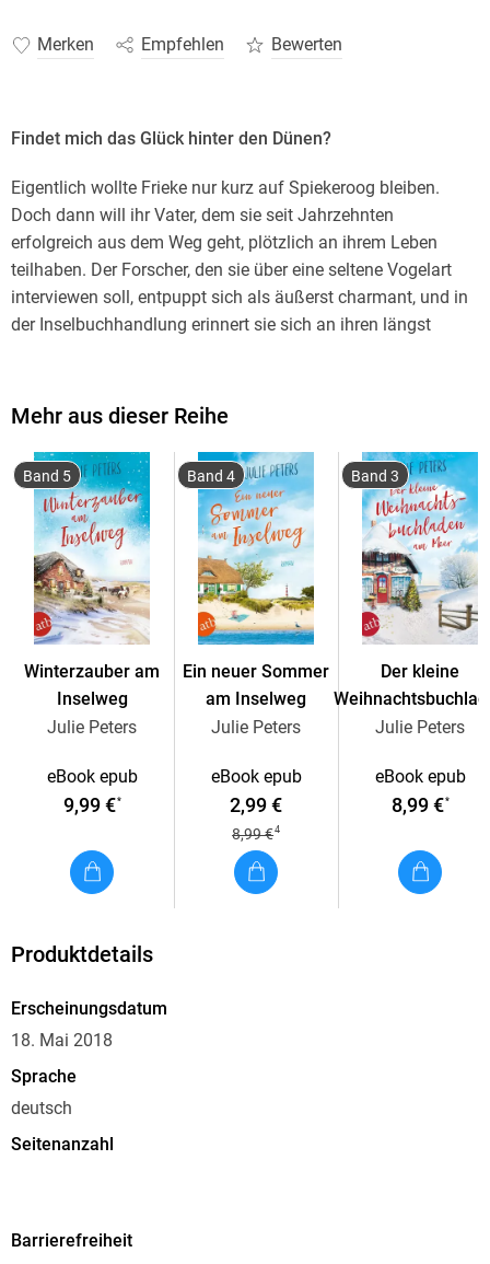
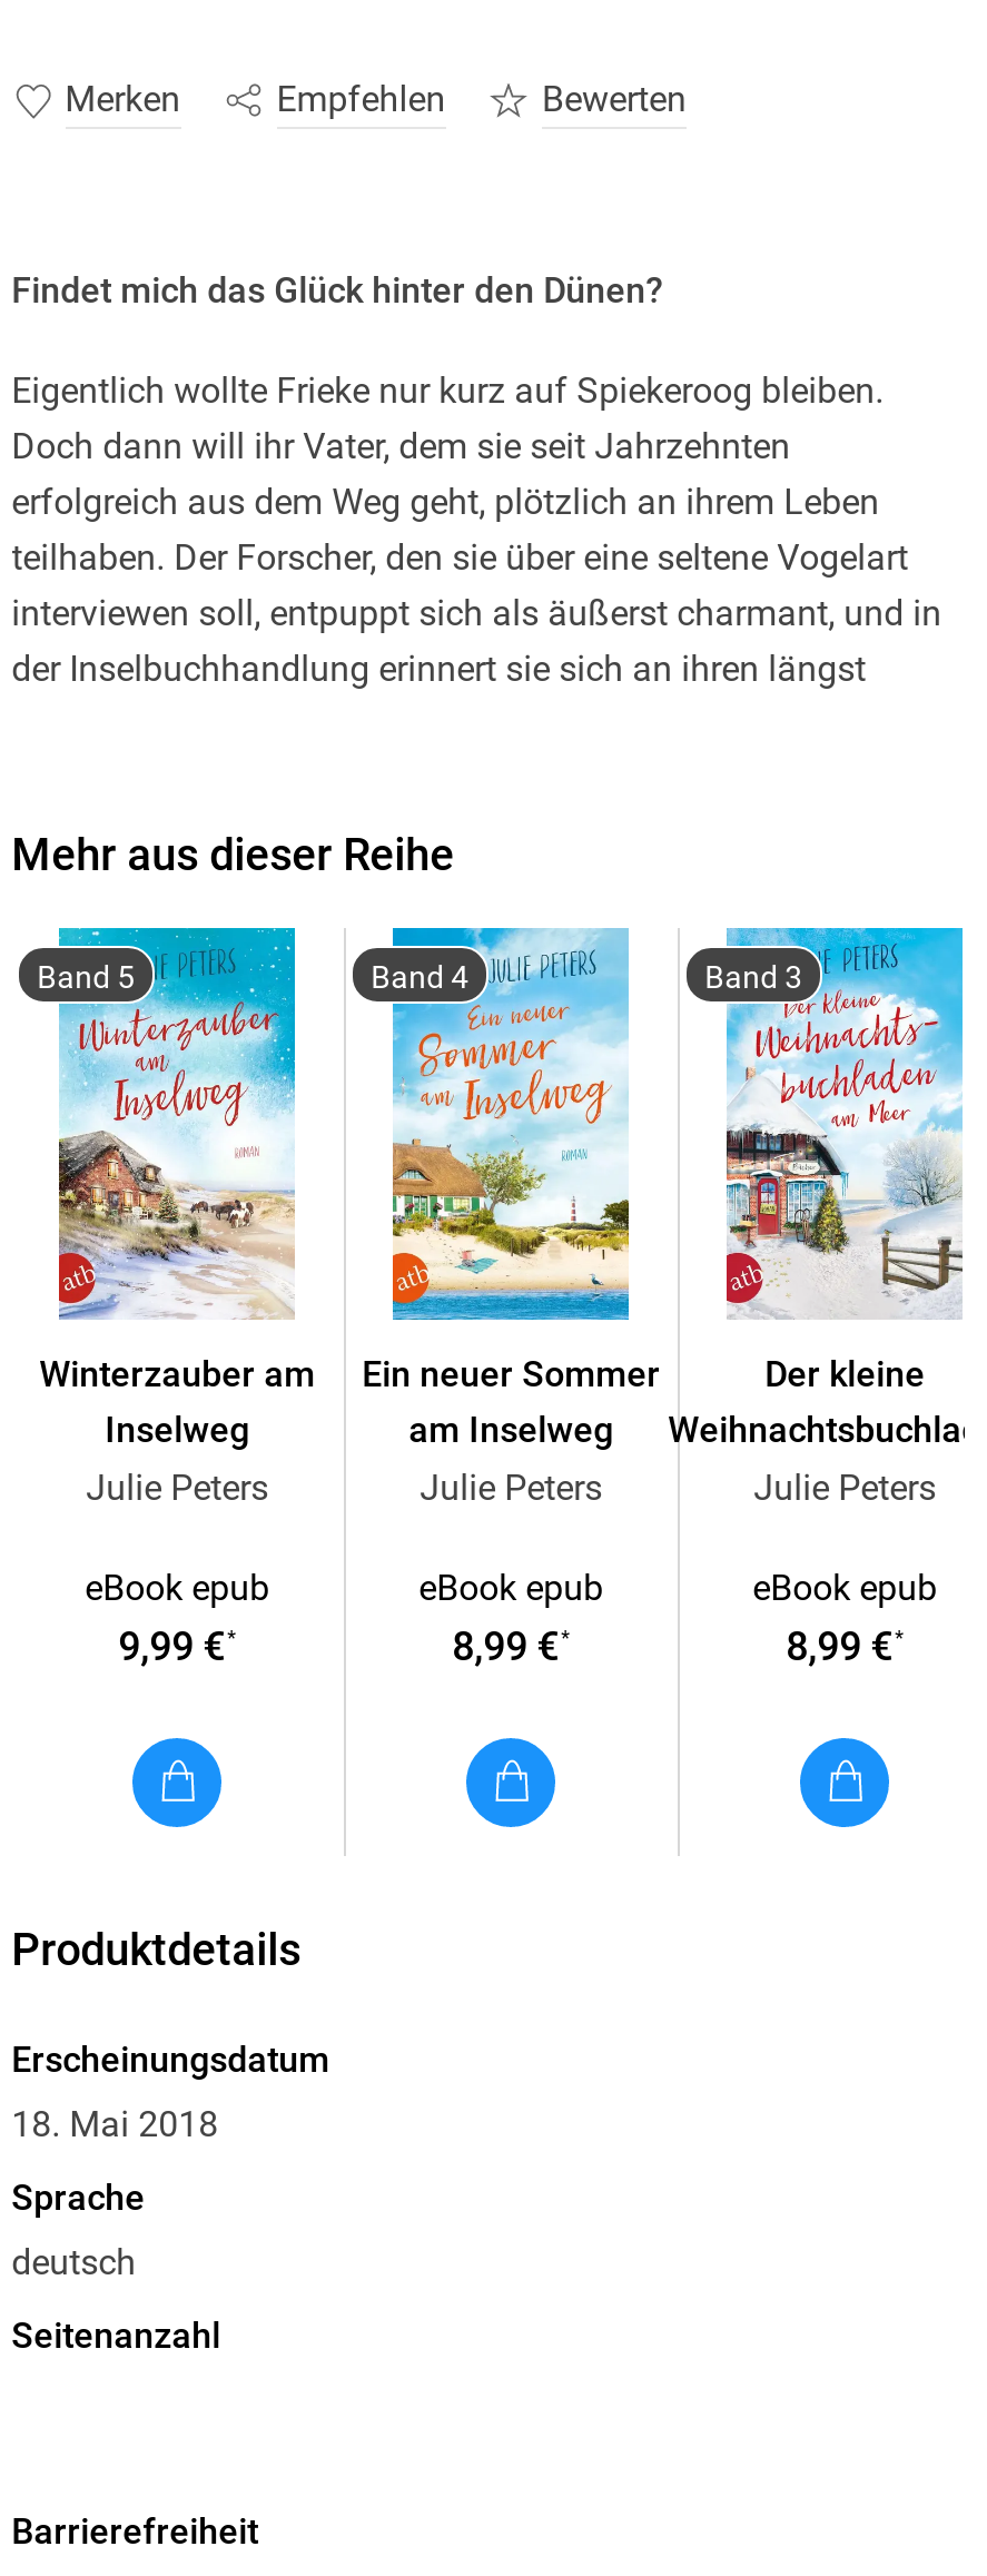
[230,794,282,843] 2,99 € | 8,99 €4 -> [452,1623,570,1670] 8,99 €*

